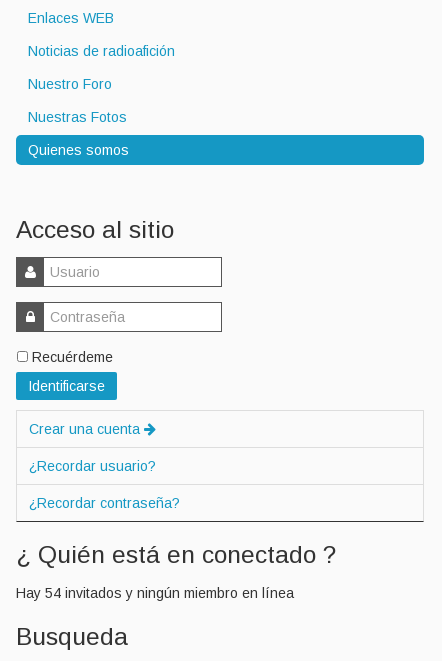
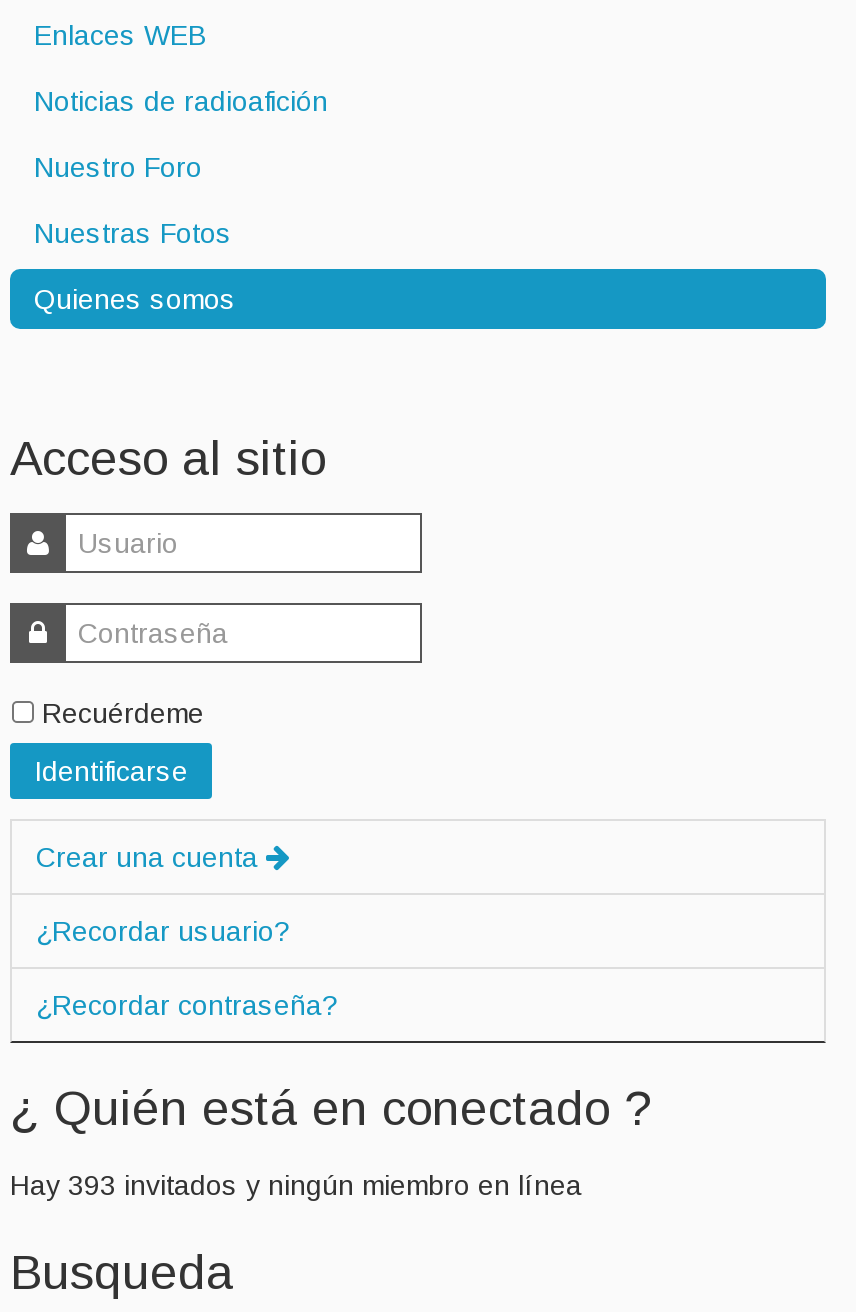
[16,585,294,601] Hay 54 invitados y ningún miembro en línea -> [10,1168,582,1200] Hay 393 invitados y ningún miembro en línea

